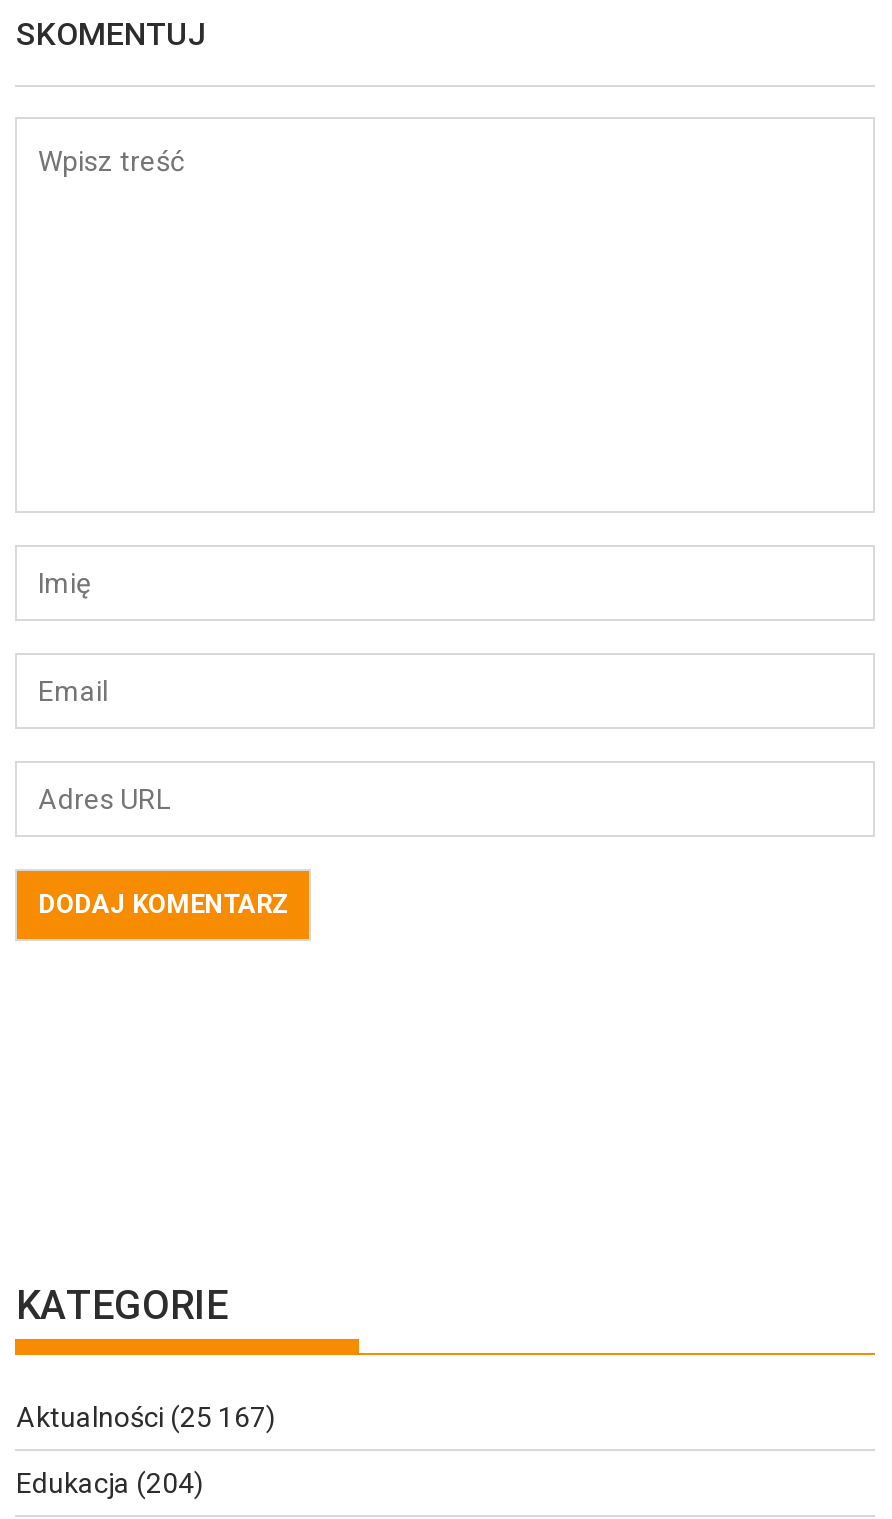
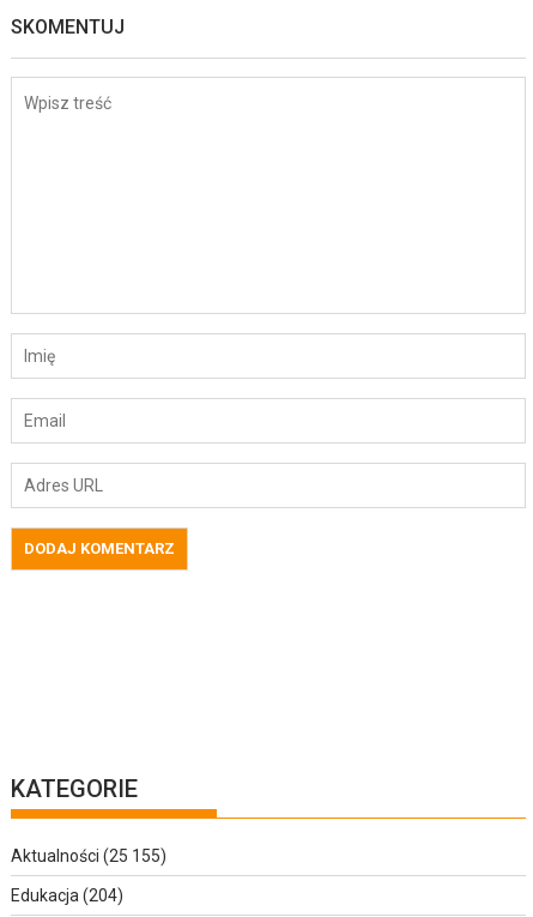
[16,1400,276,1432] Aktualności (25 167) -> [11,846,167,865] Aktualności (25 155)

